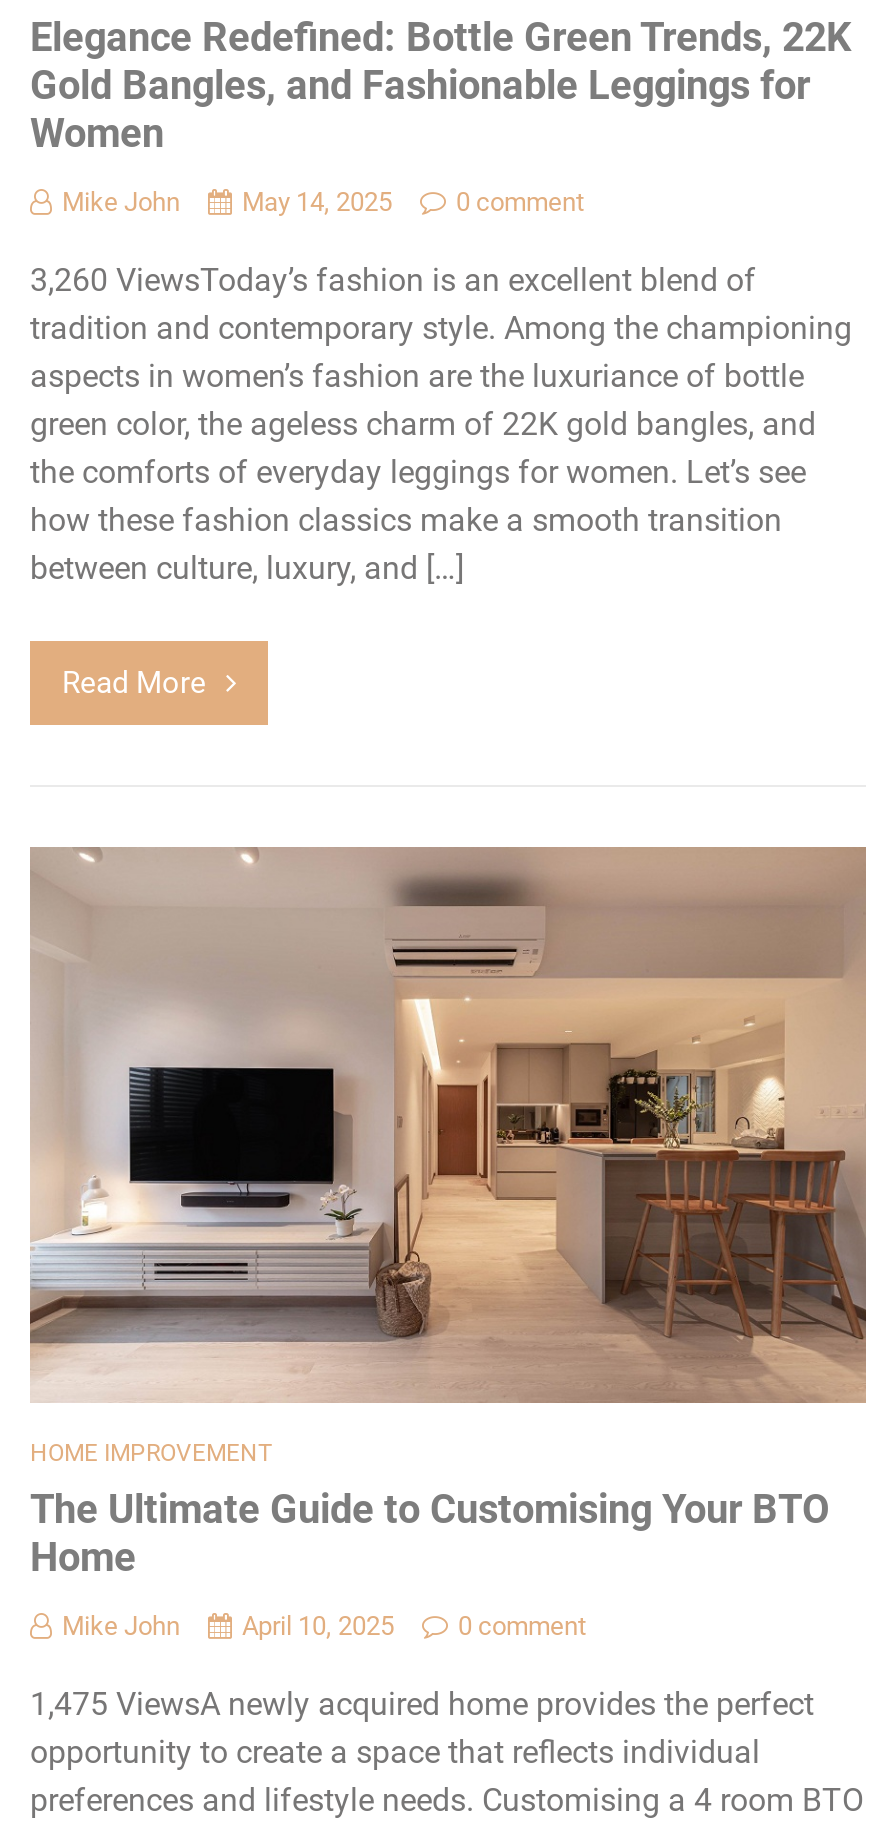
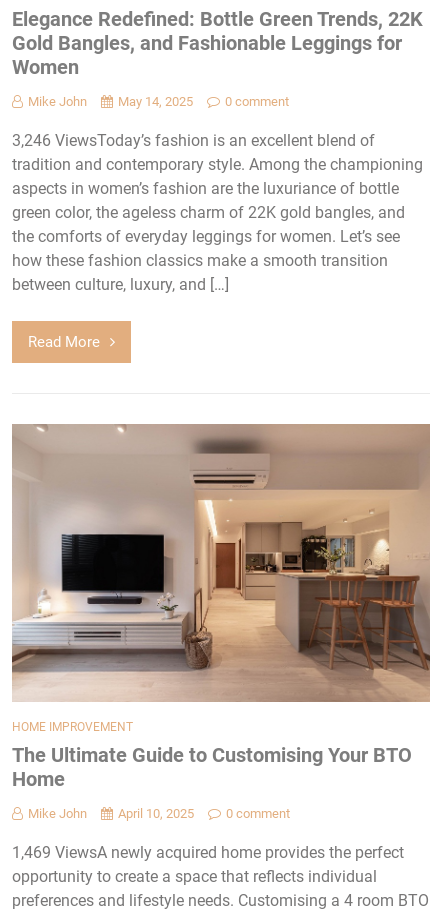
[30,261,756,299] 3,260 ViewsToday’s fashion is an excellent blend of -> [12,131,375,150] 3,246 ViewsToday’s fashion is an excellent blend of
[30,1686,814,1724] 1,475 ViewsA newly acquired home provides the perfect -> [12,843,404,862] 1,469 ViewsA newly acquired home provides the perfect

